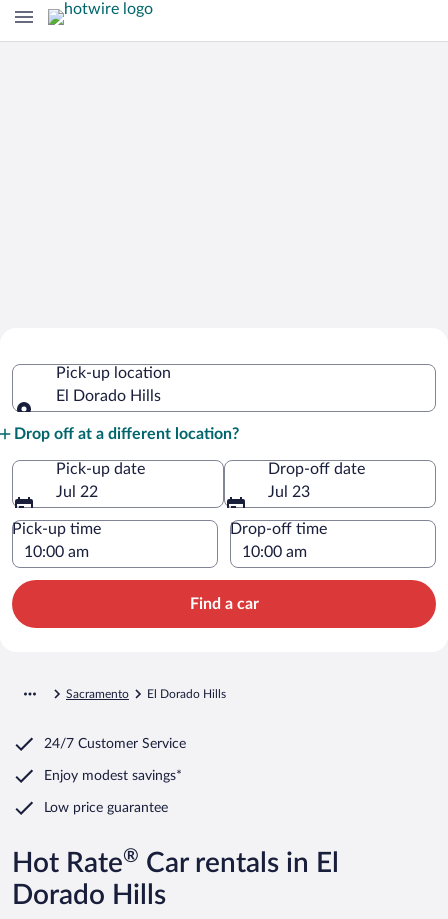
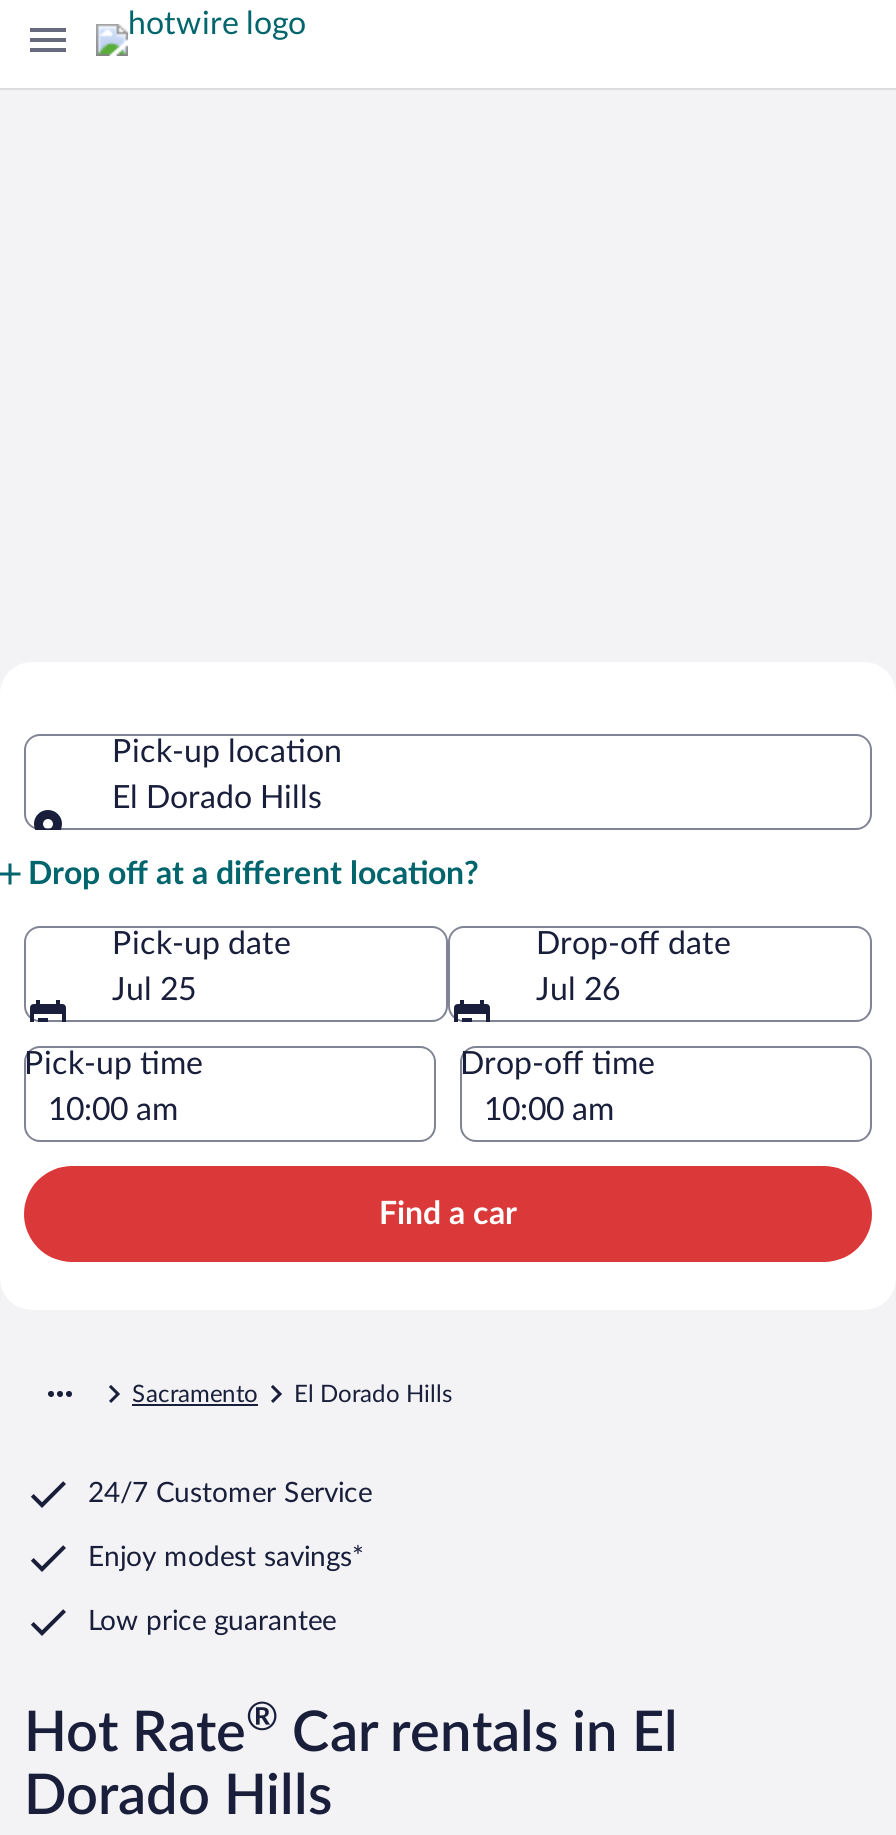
[56,484,98,500] Jul 22 -> [112,973,196,1005] Jul 25
[268,484,310,500] Jul 23 -> [536,973,620,1005] Jul 26

